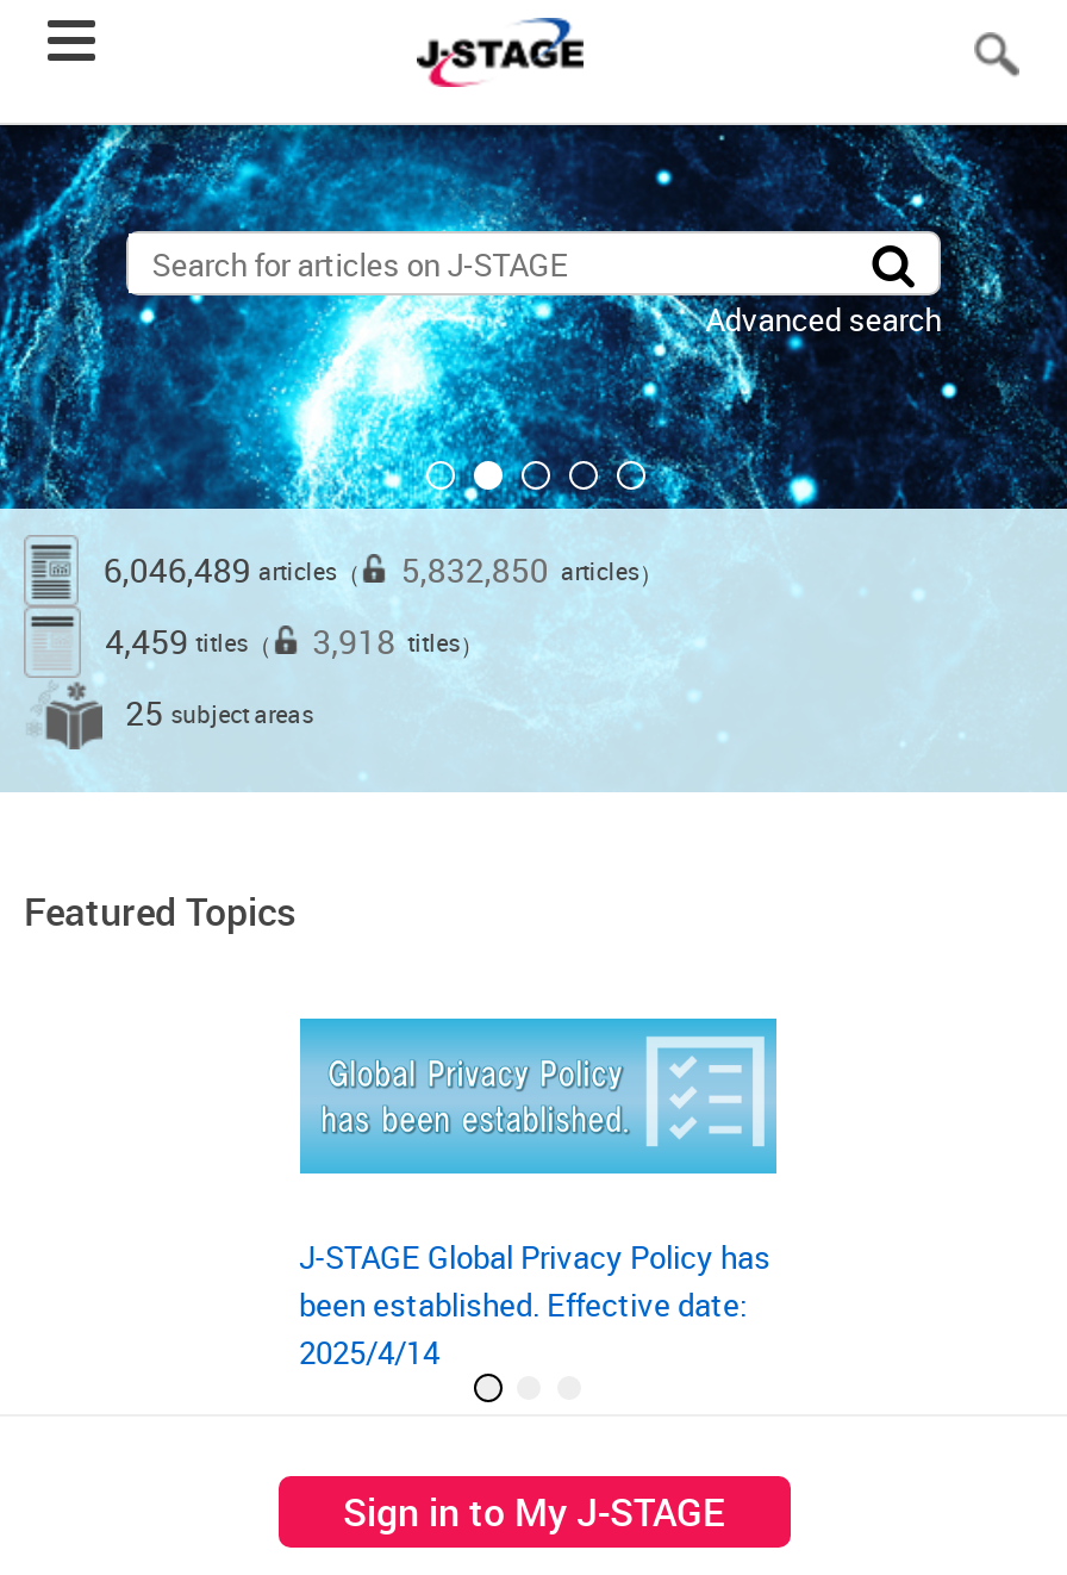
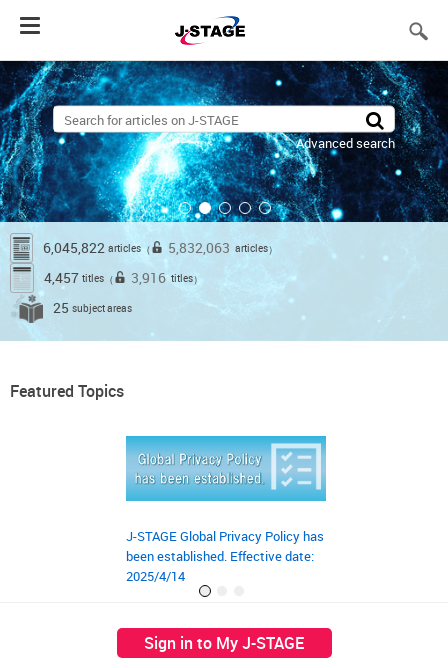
[103,547,360,592] 6,046,489 articles（ -> [43,238,151,257] 6,045,822 articles（
[401,547,663,592] 5,832,850 articles） -> [168,238,278,257] 5,832,063 articles）
[105,618,272,664] 4,459 titles（ -> [44,268,114,287] 4,457 titles（
[312,618,484,664] 3,918 titles） -> [131,268,203,287] 3,916 titles）

